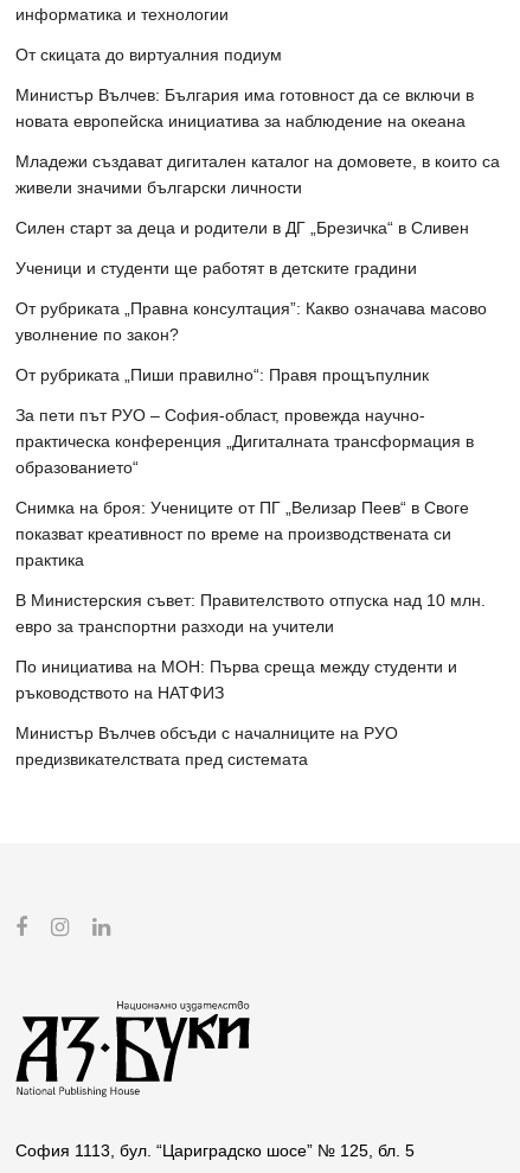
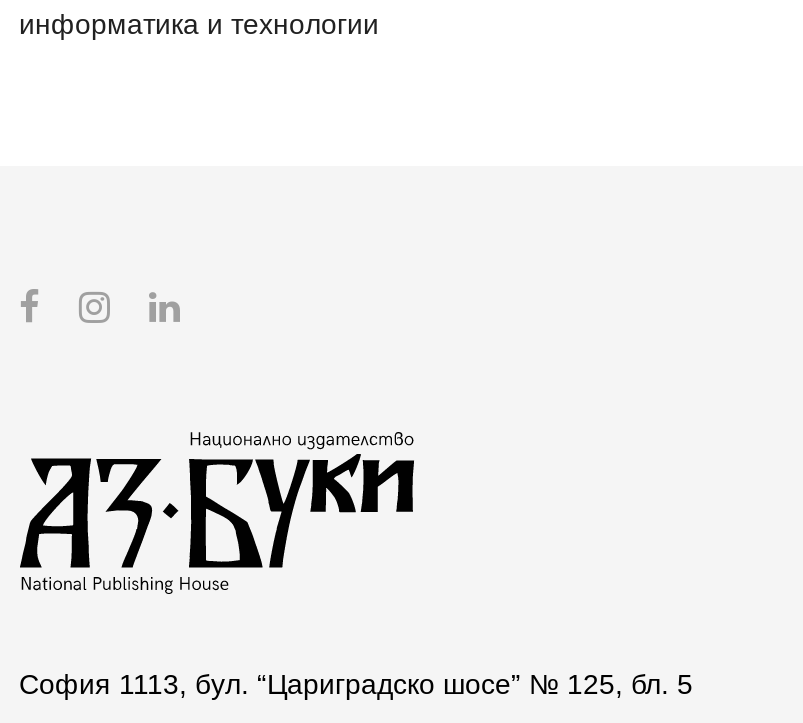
[15,45,500,769] От скицата до виртуалния подиум | Министър Вълчев: България има готовност да се включи в | новата европейска инициатива за наблюдение на океана | Младежи създават дигитален каталог на домовете, в които са | живели значими български личности | Силен старт за деца и родители в ДГ „Брезичка“ в Сливен | Ученици и студенти ще работят в детските градини | От рубриката „Правна консултация”: Какво означава масово | уволнение по закон? | От рубриката „Пиши правилно“: Правя прощъпулник | За пети път РУО – София-област, провежда научно- | практическа конференция „Дигиталната трансформация в | образованието“ | Снимка на броя: Учениците от ПГ „Велизар Пеев“ в Своге | показват креативност по време на производствената си | практика | В Министерския съвет: Правителството отпуска над 10 млн. | евро за транспортни разходи на учители | По инициатива на МОН: Първа среща между студенти и | ръководството на НАТФИЗ | Министър Вълчев обсъди с началниците на РУО | предизвикателствата пред системата -> none

